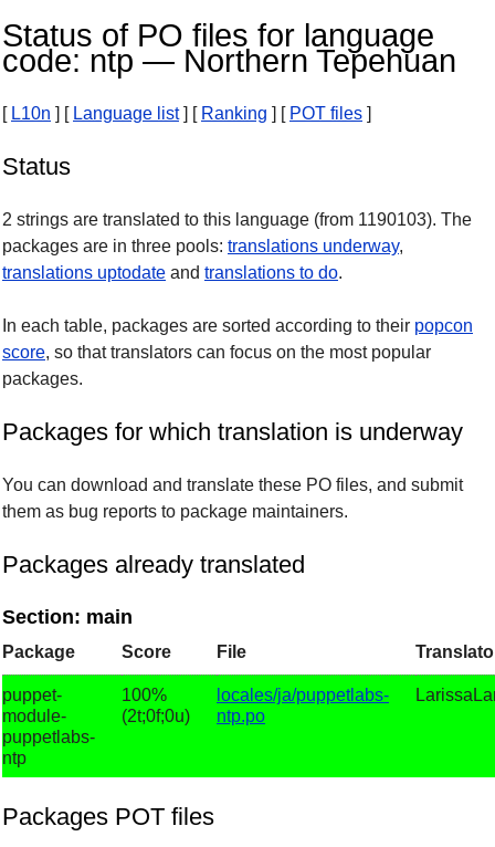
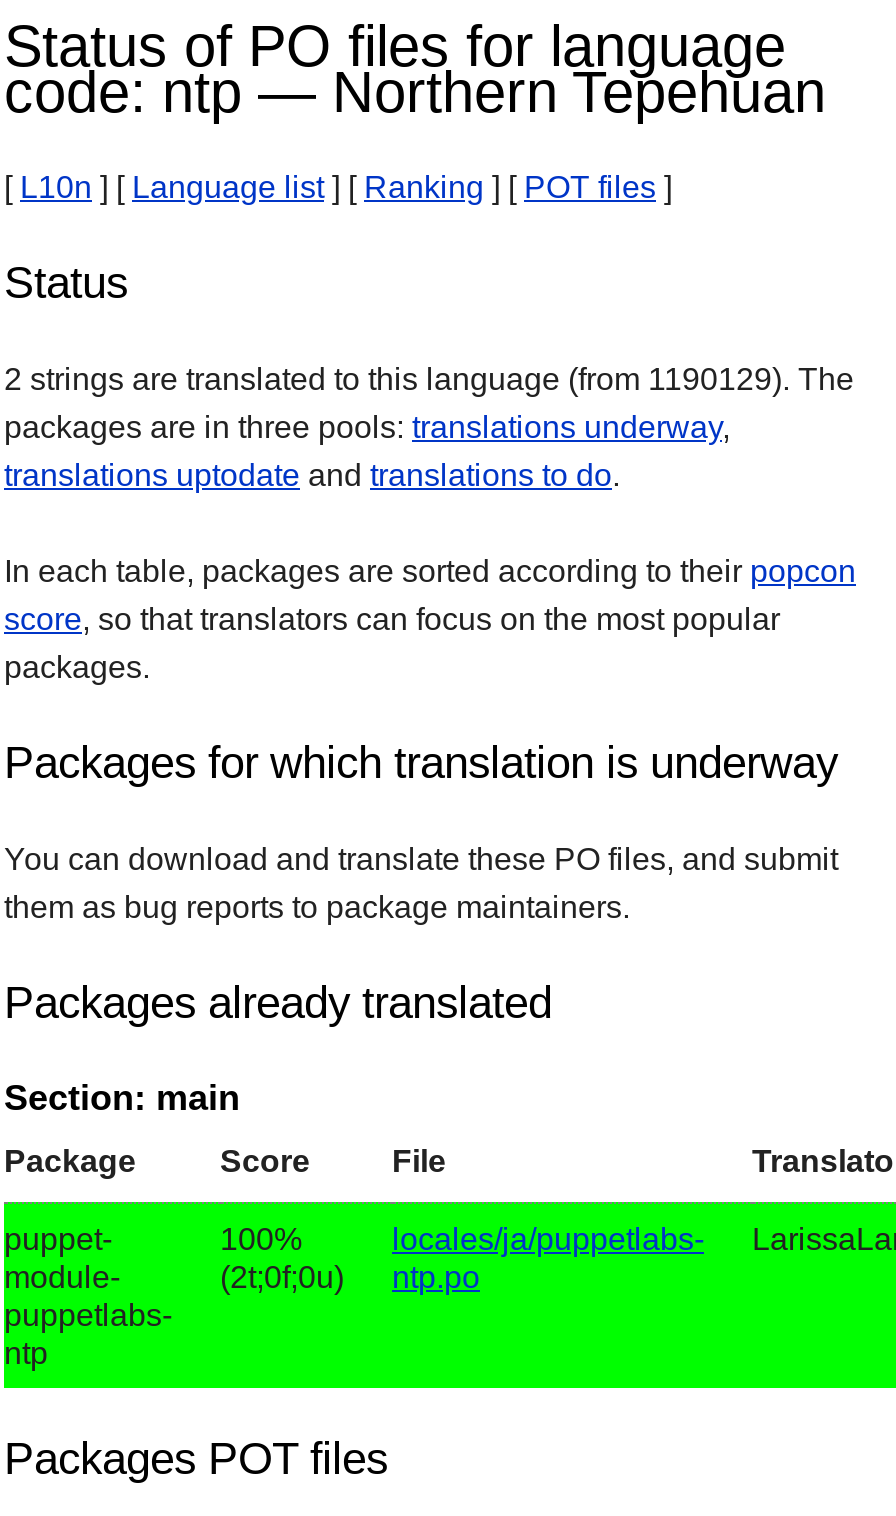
[2,210,472,229] 2 strings are translated to this language (from 1190103). The -> [4,362,854,396] 2 strings are translated to this language (from 1190129). The

